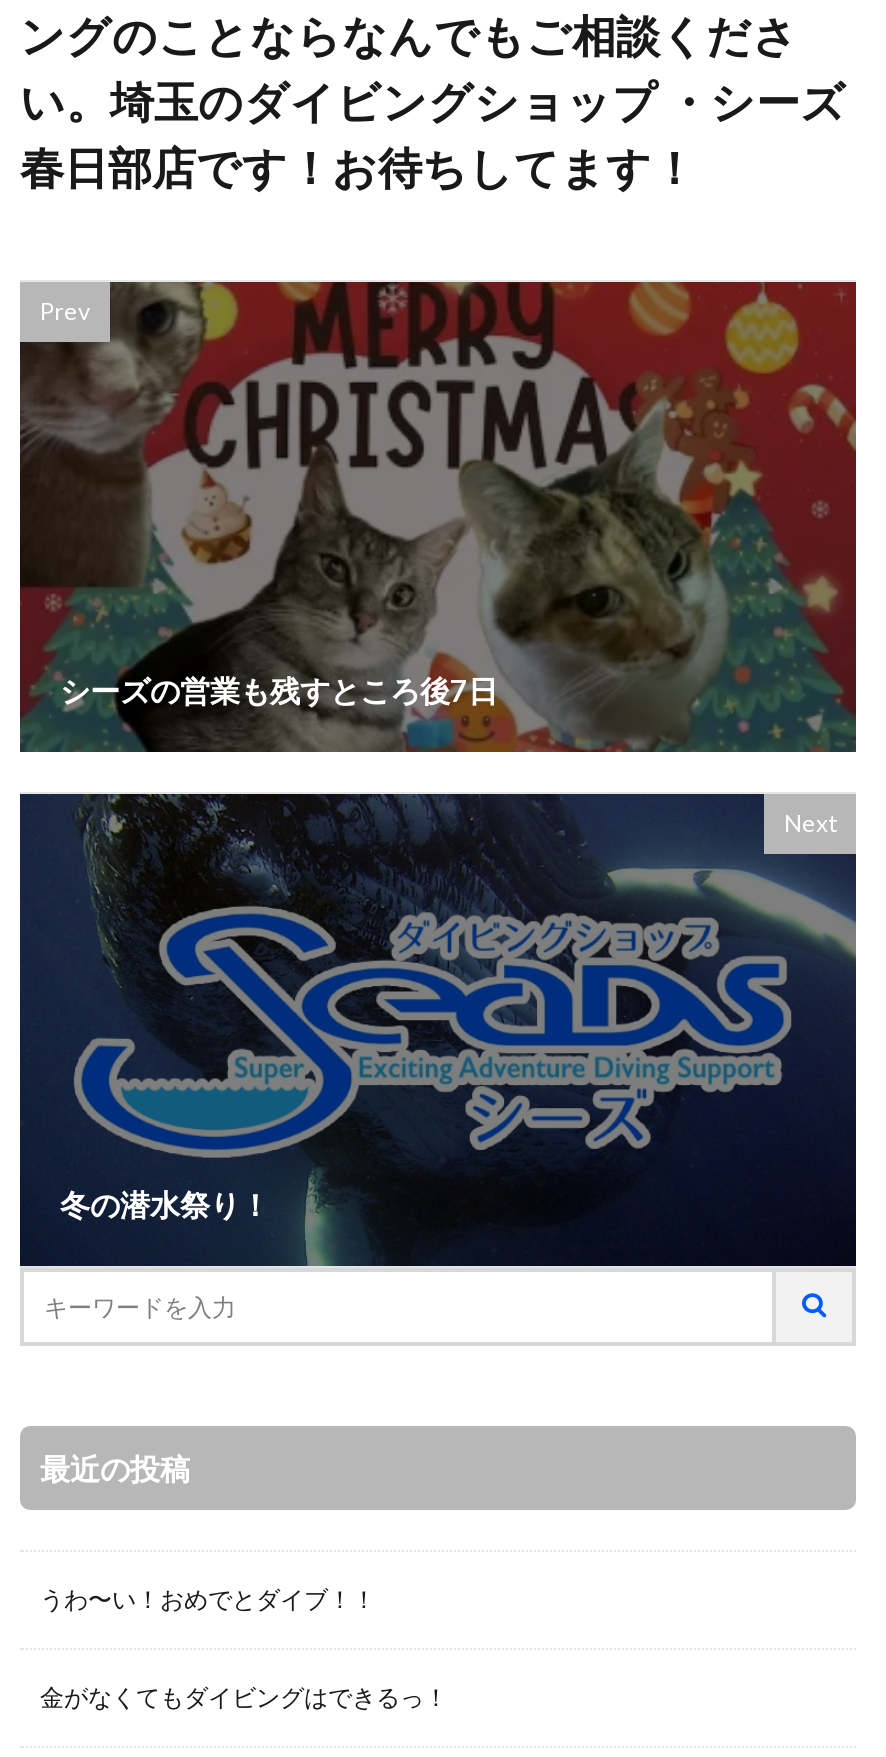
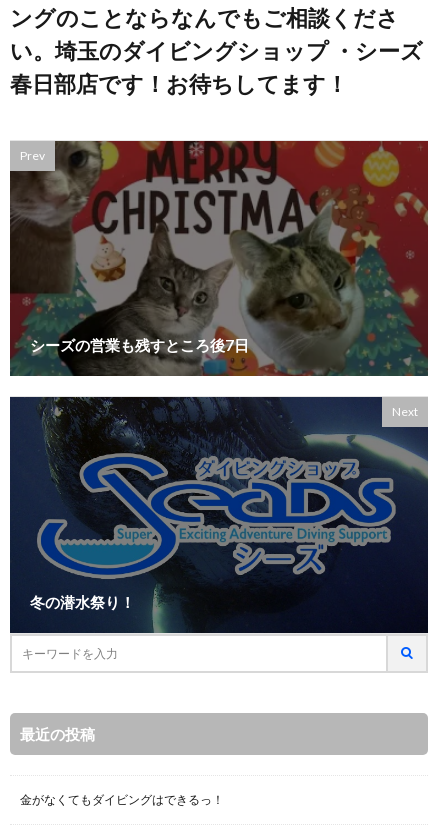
[40,1583,376,1613] うわ〜い！おめでとダイブ！！ -> none

